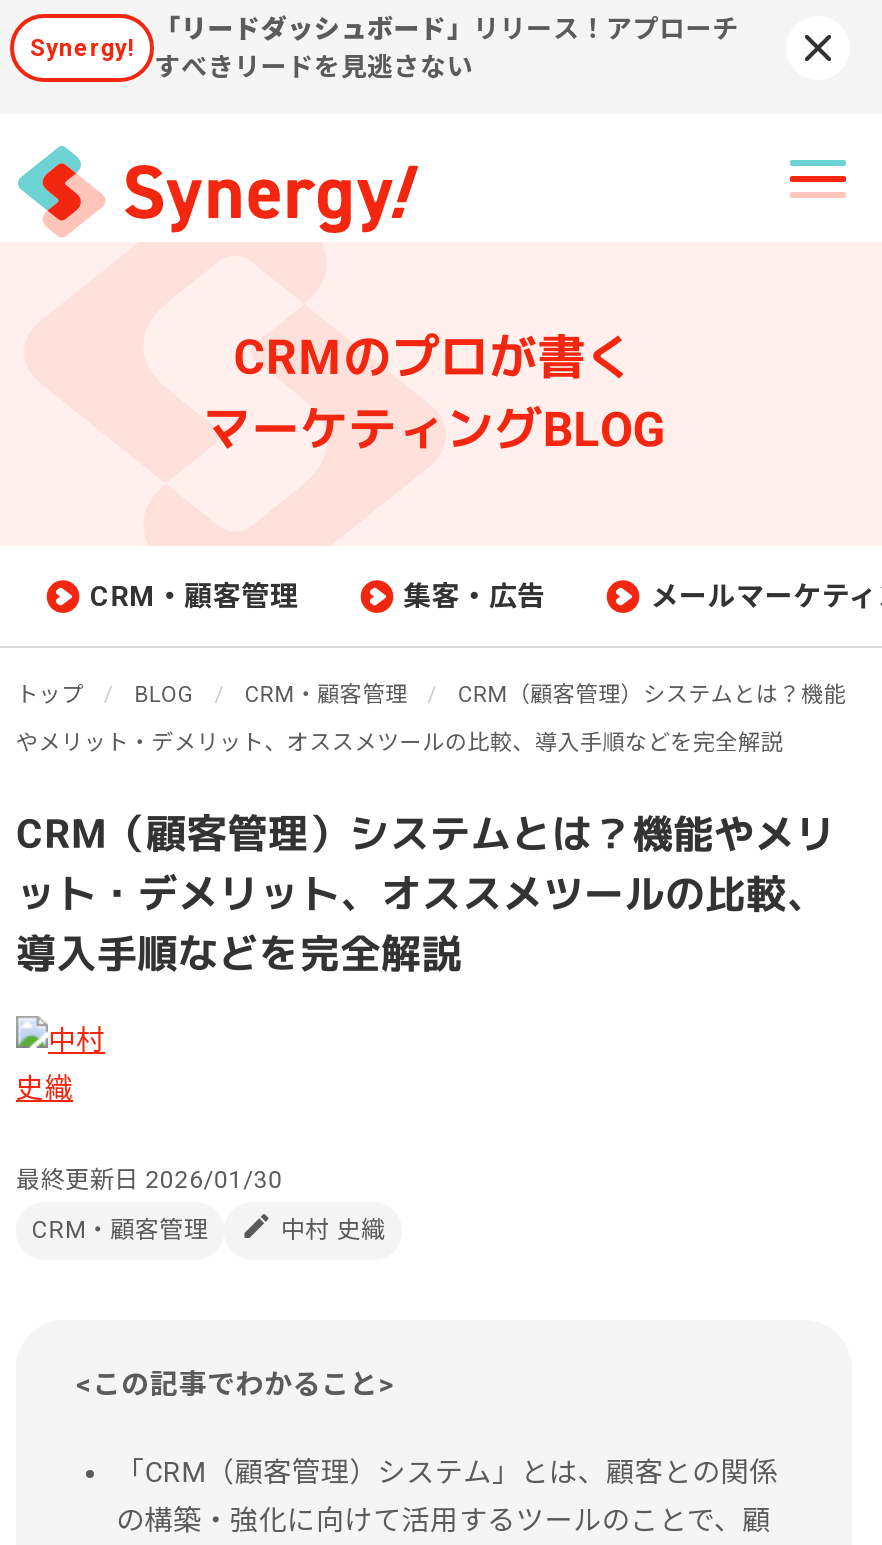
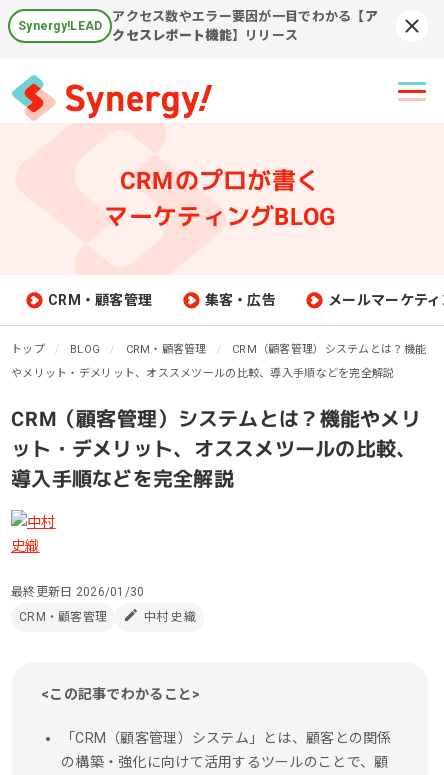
[154,14,739,82] 「リードダッシュボード」リリース！アプローチ | すべきリードを見逃さない -> [112,9,378,43] アクセス数やエラー要因が一目でわかる【ア | クセスレポート機能】リリース
[30,34,134,62] Synergy! -> [18,19,102,33] Synergy!LEAD

